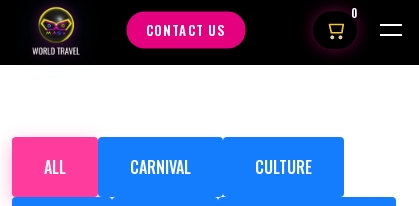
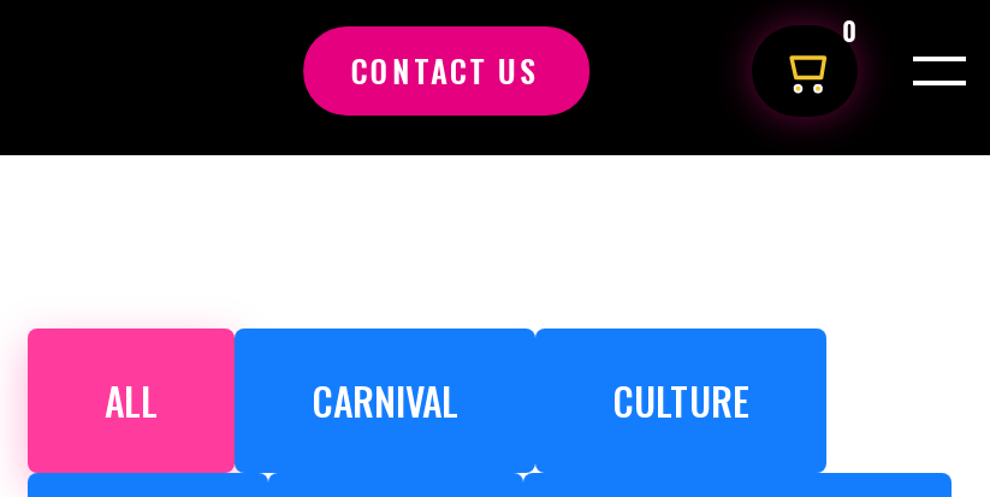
[32,5,80,56] [image] -> none

